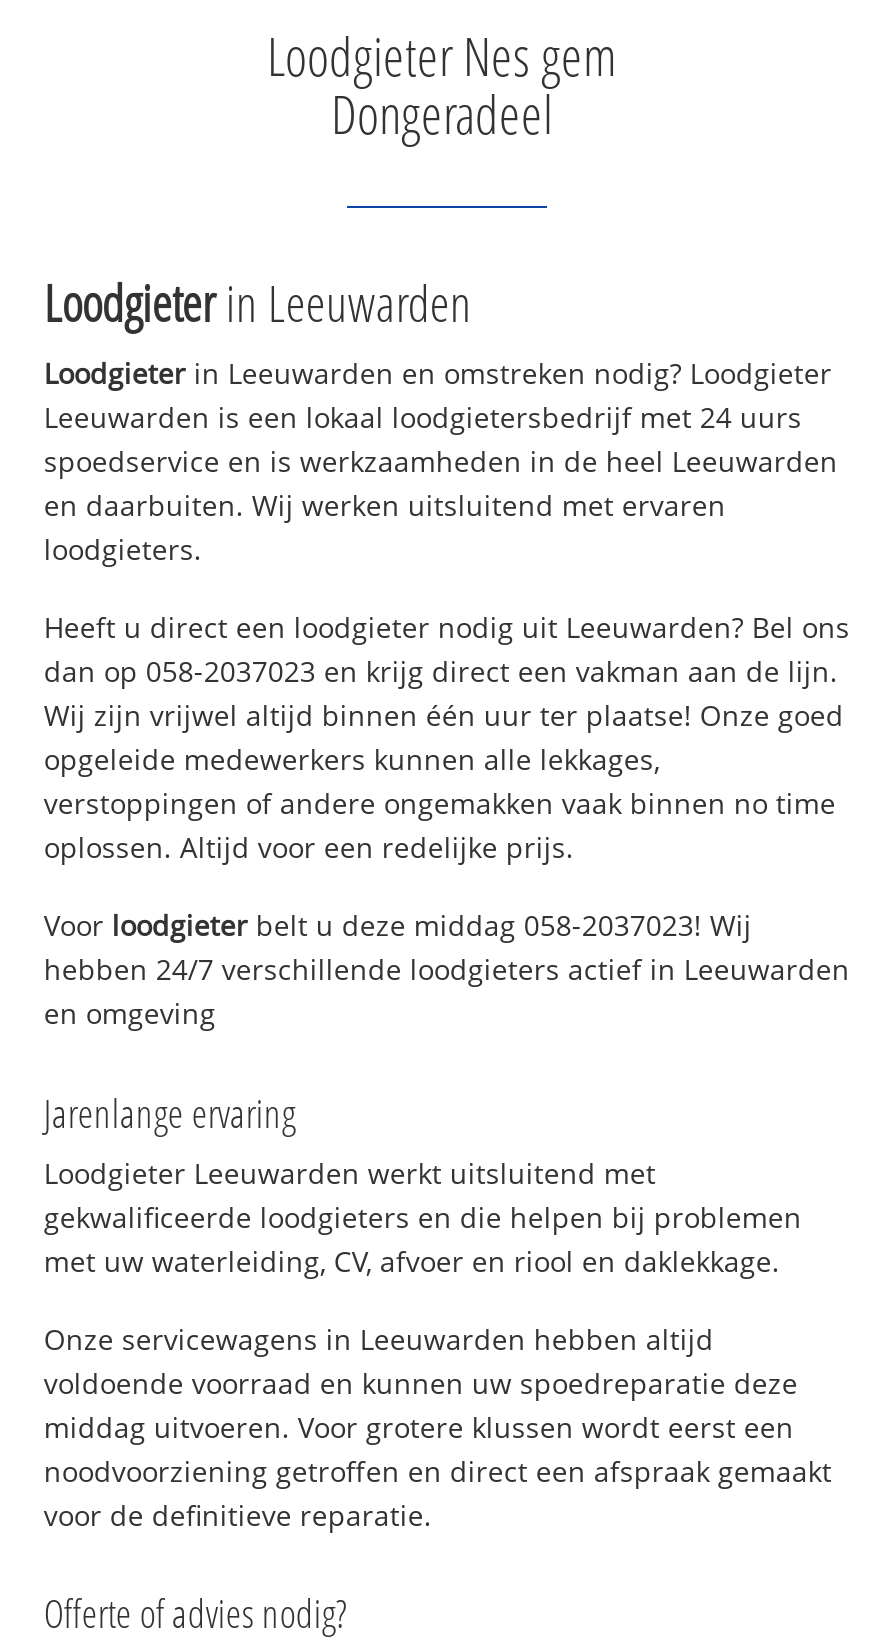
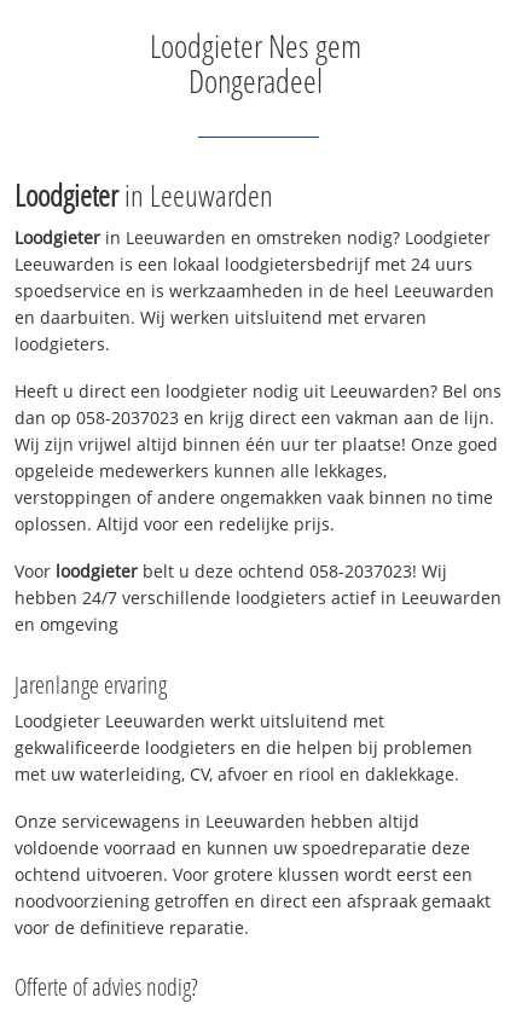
[44,906,752,944] Voor loodgieter belt u deze middag 058-2037023! Wij -> [15,559,448,582] Voor loodgieter belt u deze ochtend 058-2037023! Wij
[44,1407,794,1445] middag uitvoeren. Voor grotere klussen wordt eerst een -> [15,862,473,885] ochtend uitvoeren. Voor grotere klussen wordt eerst een

